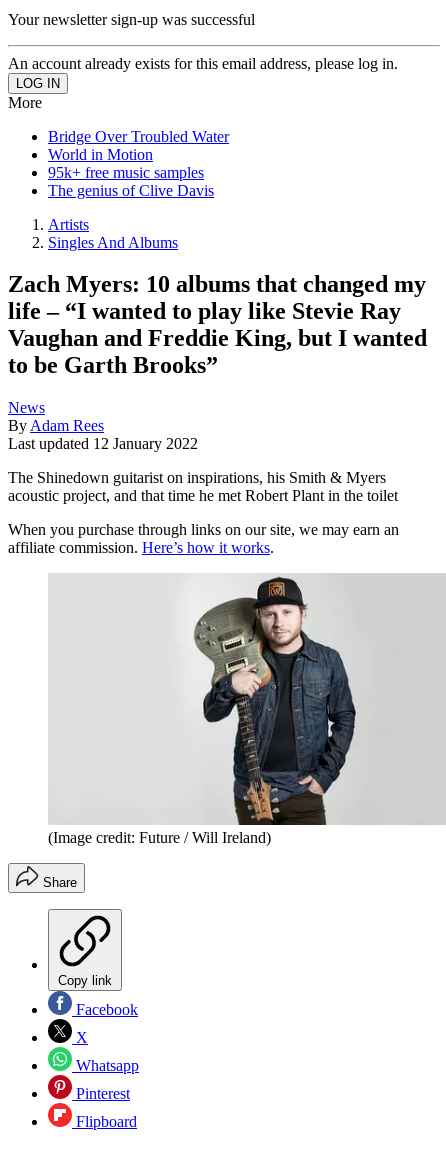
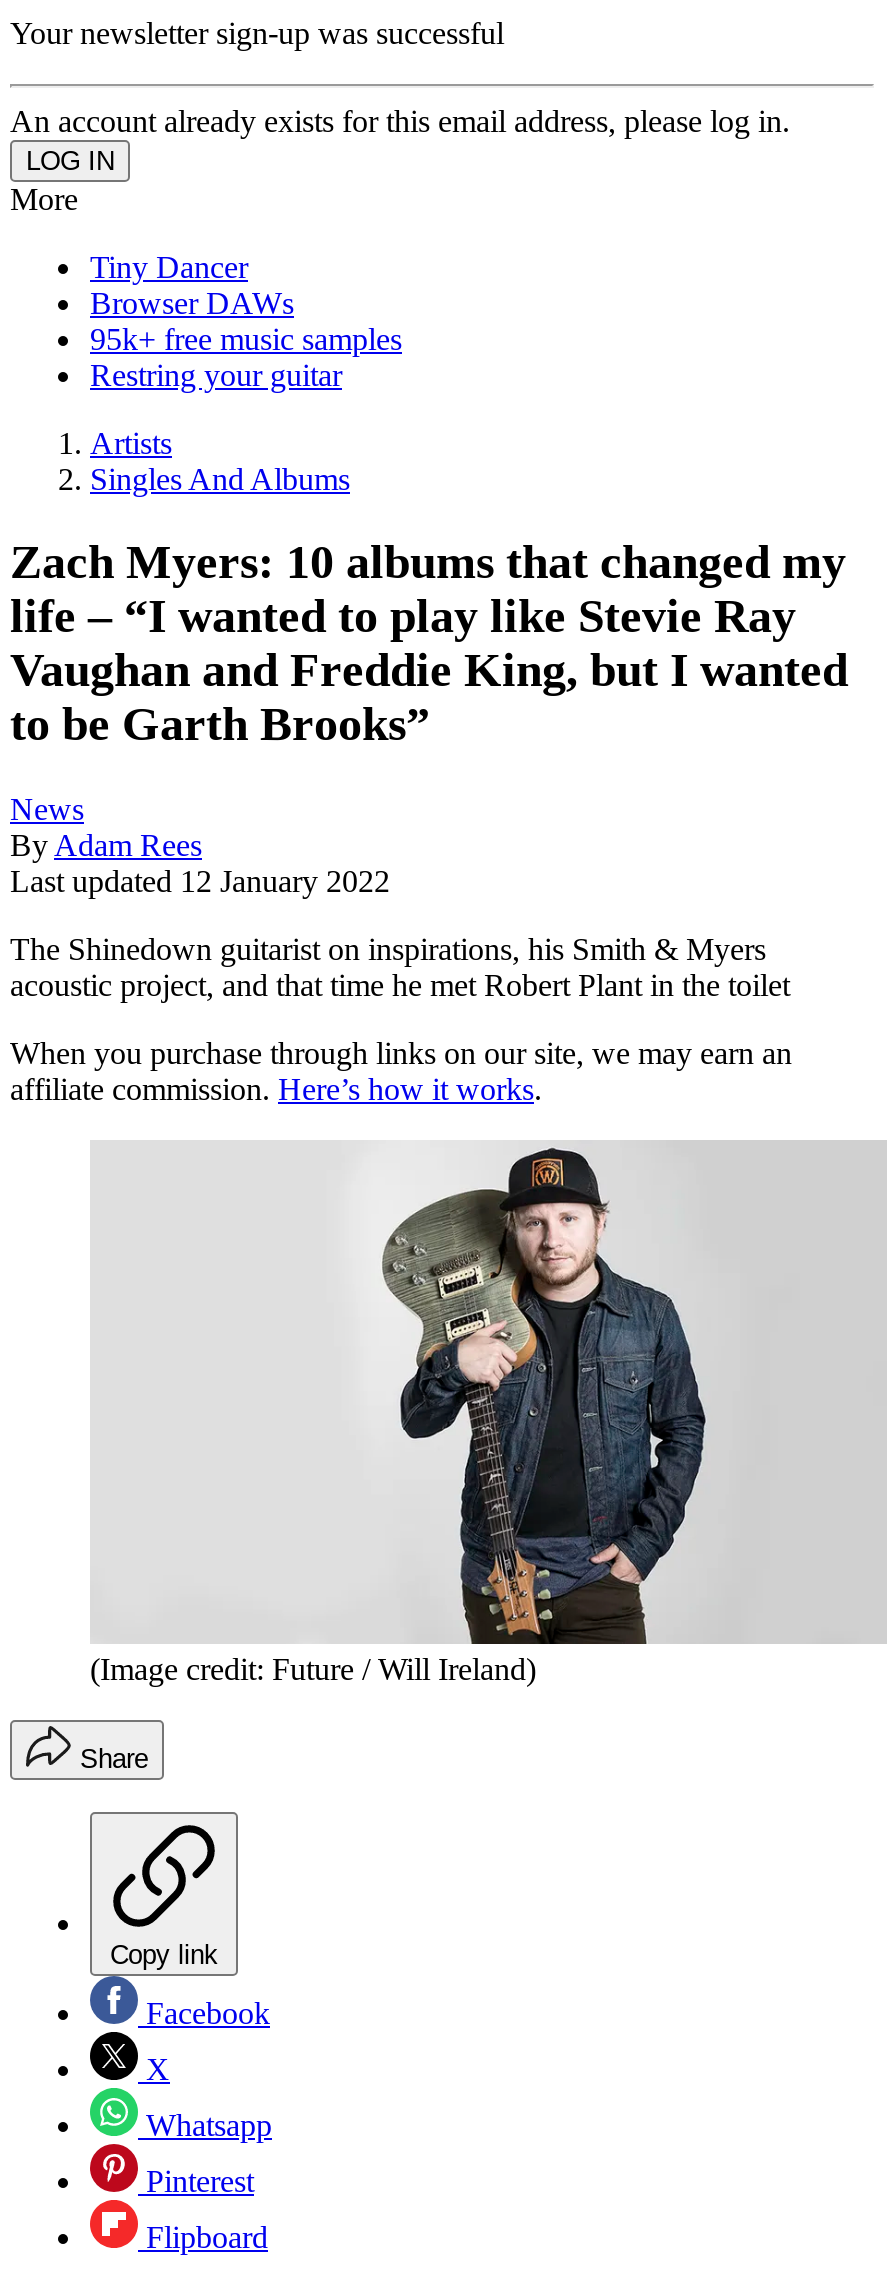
[48,127,229,162] Bridge Over Troubled Water | World in Motion -> [90,249,294,319] Tiny Dancer | Browser DAWs
[48,181,214,198] The genius of Clive Davis -> [90,357,342,391] Restring your guitar

